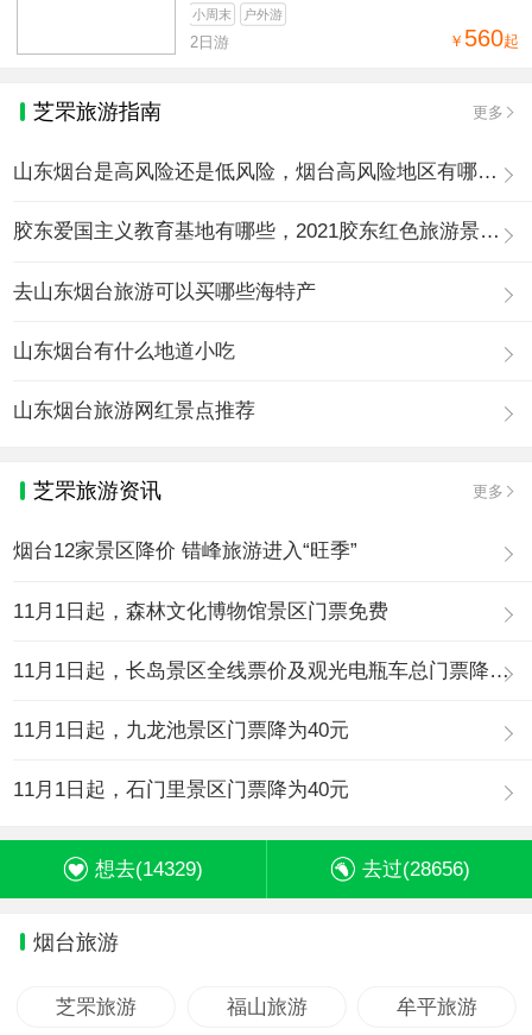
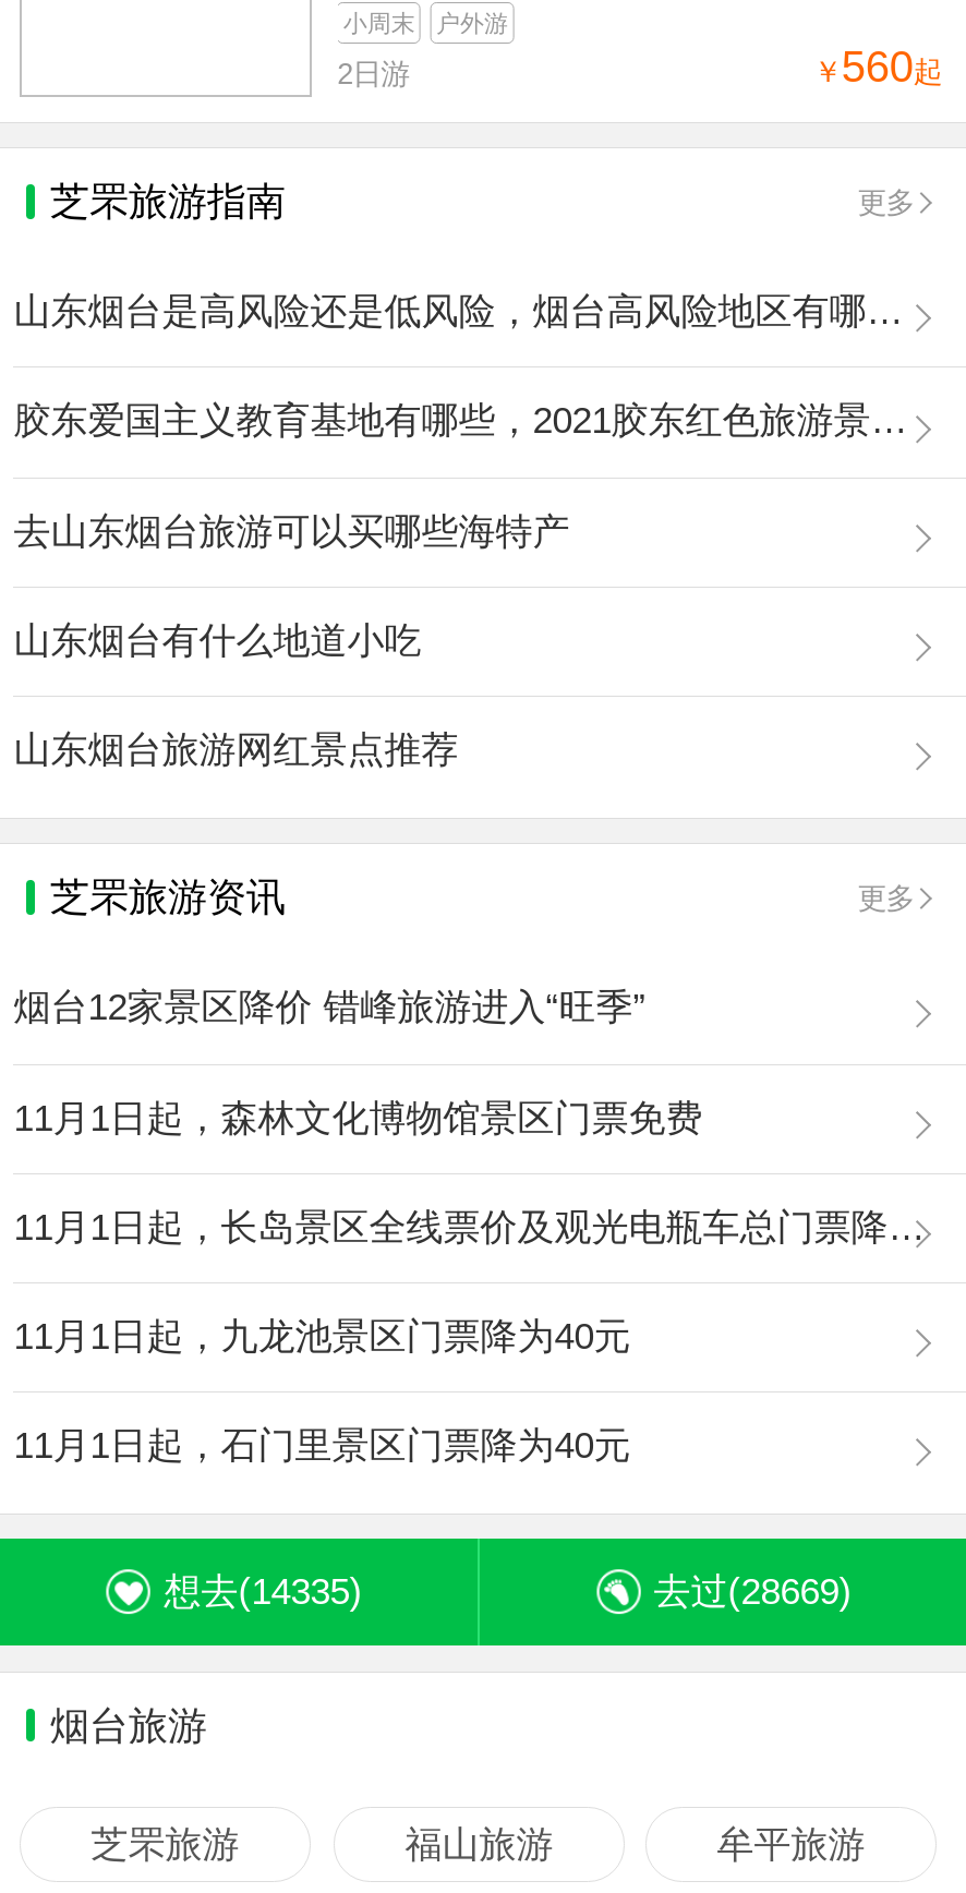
[89,858,203,881] 想去(14329) -> [153,1572,362,1614] 想去(14335)
[356,858,470,881] 去过(28656) -> [643,1572,852,1614] 去过(28669)

